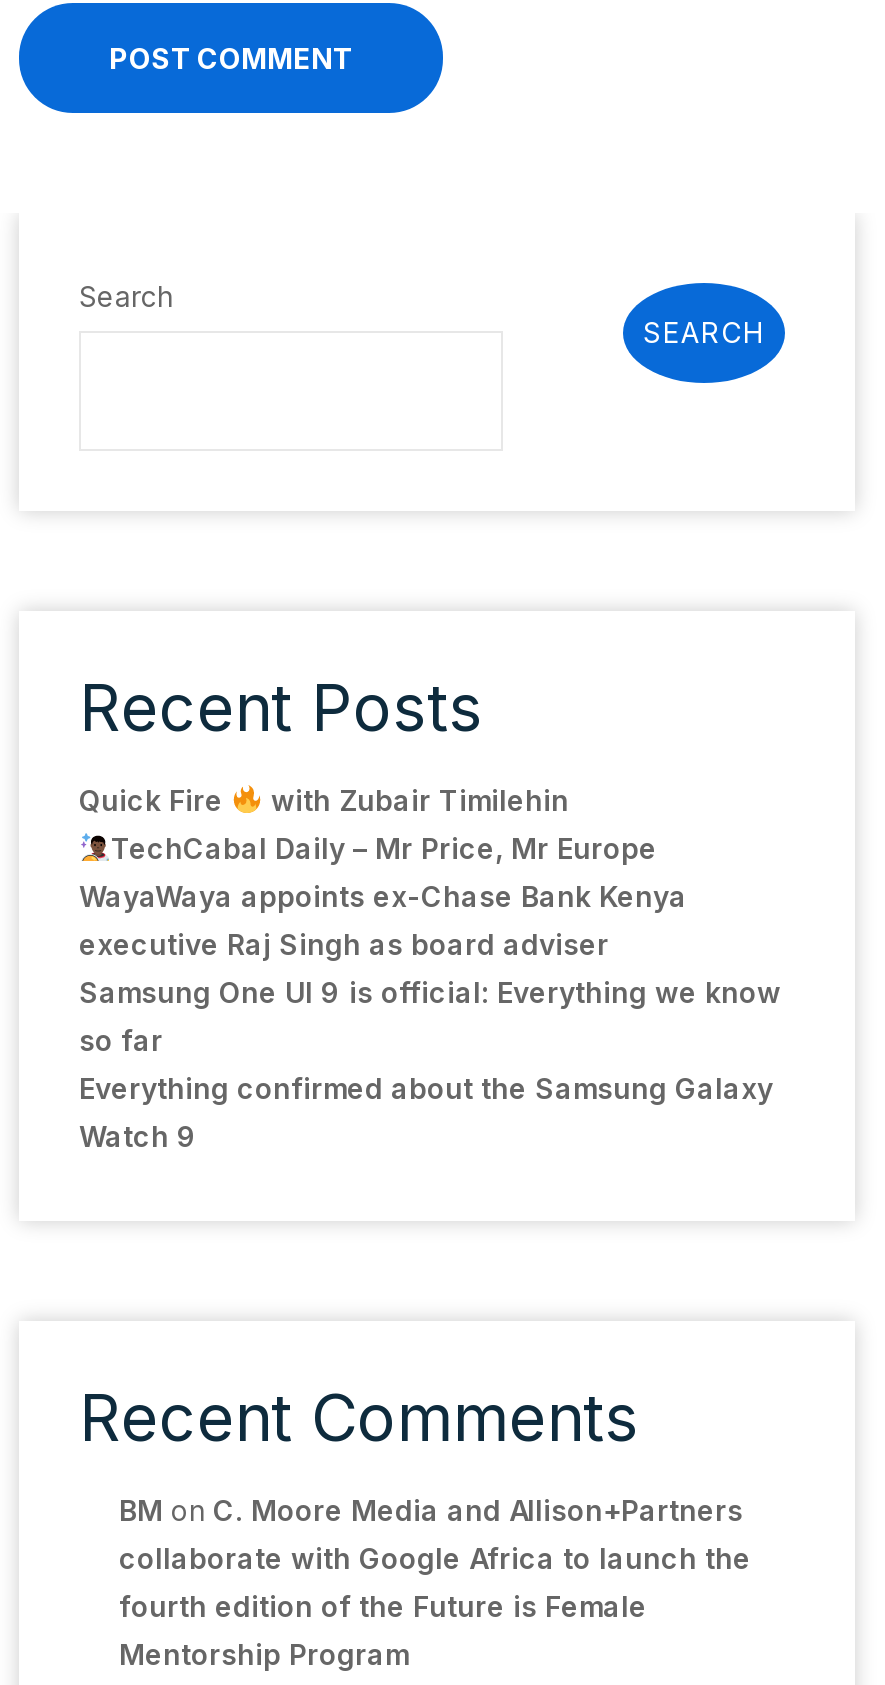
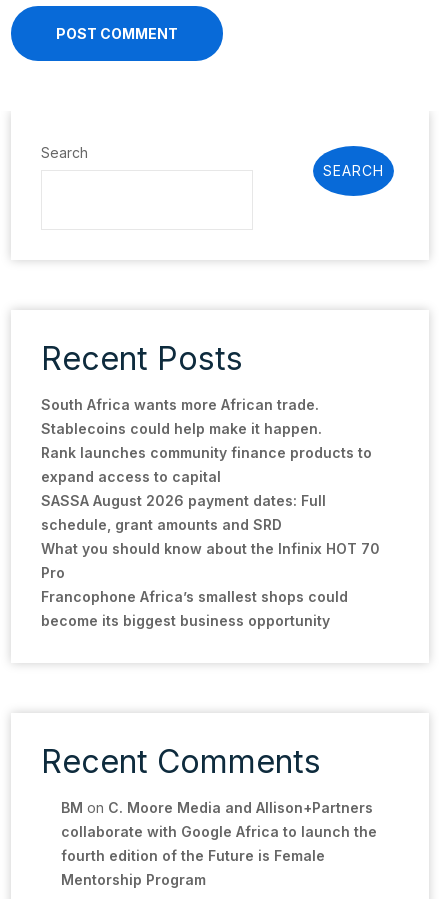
[79,783,781,1153] Quick Fire | with Zubair Timilehin | TechCabal Daily – Mr Price, Mr Europe | WayaWaya appoints ex-Chase Bank Kenya | executive Raj Singh as board adviser | Samsung One UI 9 is official: Everything we know | so far | Everything confirmed about the Samsung Galaxy | Watch 9 -> [41,396,380,629] South Africa wants more African trade. | Stablecoins could help make it happen. | Rank launches community finance products to | expand access to capital | SASSA August 2026 payment dates: Full | schedule, grant amounts and SRD | What you should know about the Infinix HOT 70 | Pro | Francophone Africa’s smallest shops could | become its biggest business opportunity

